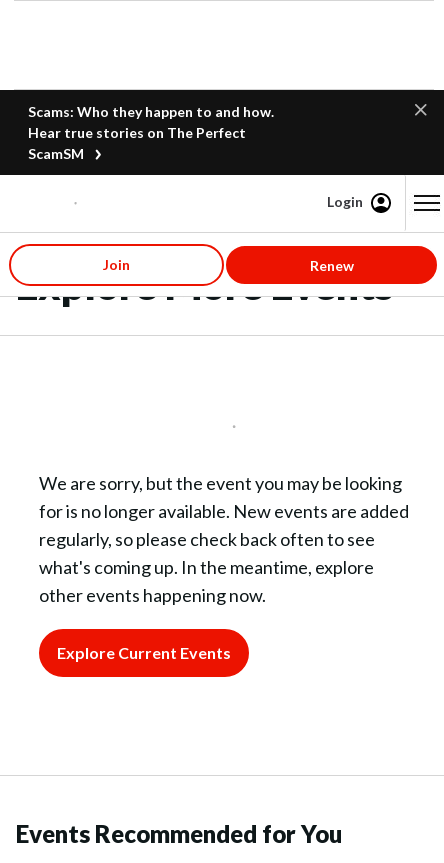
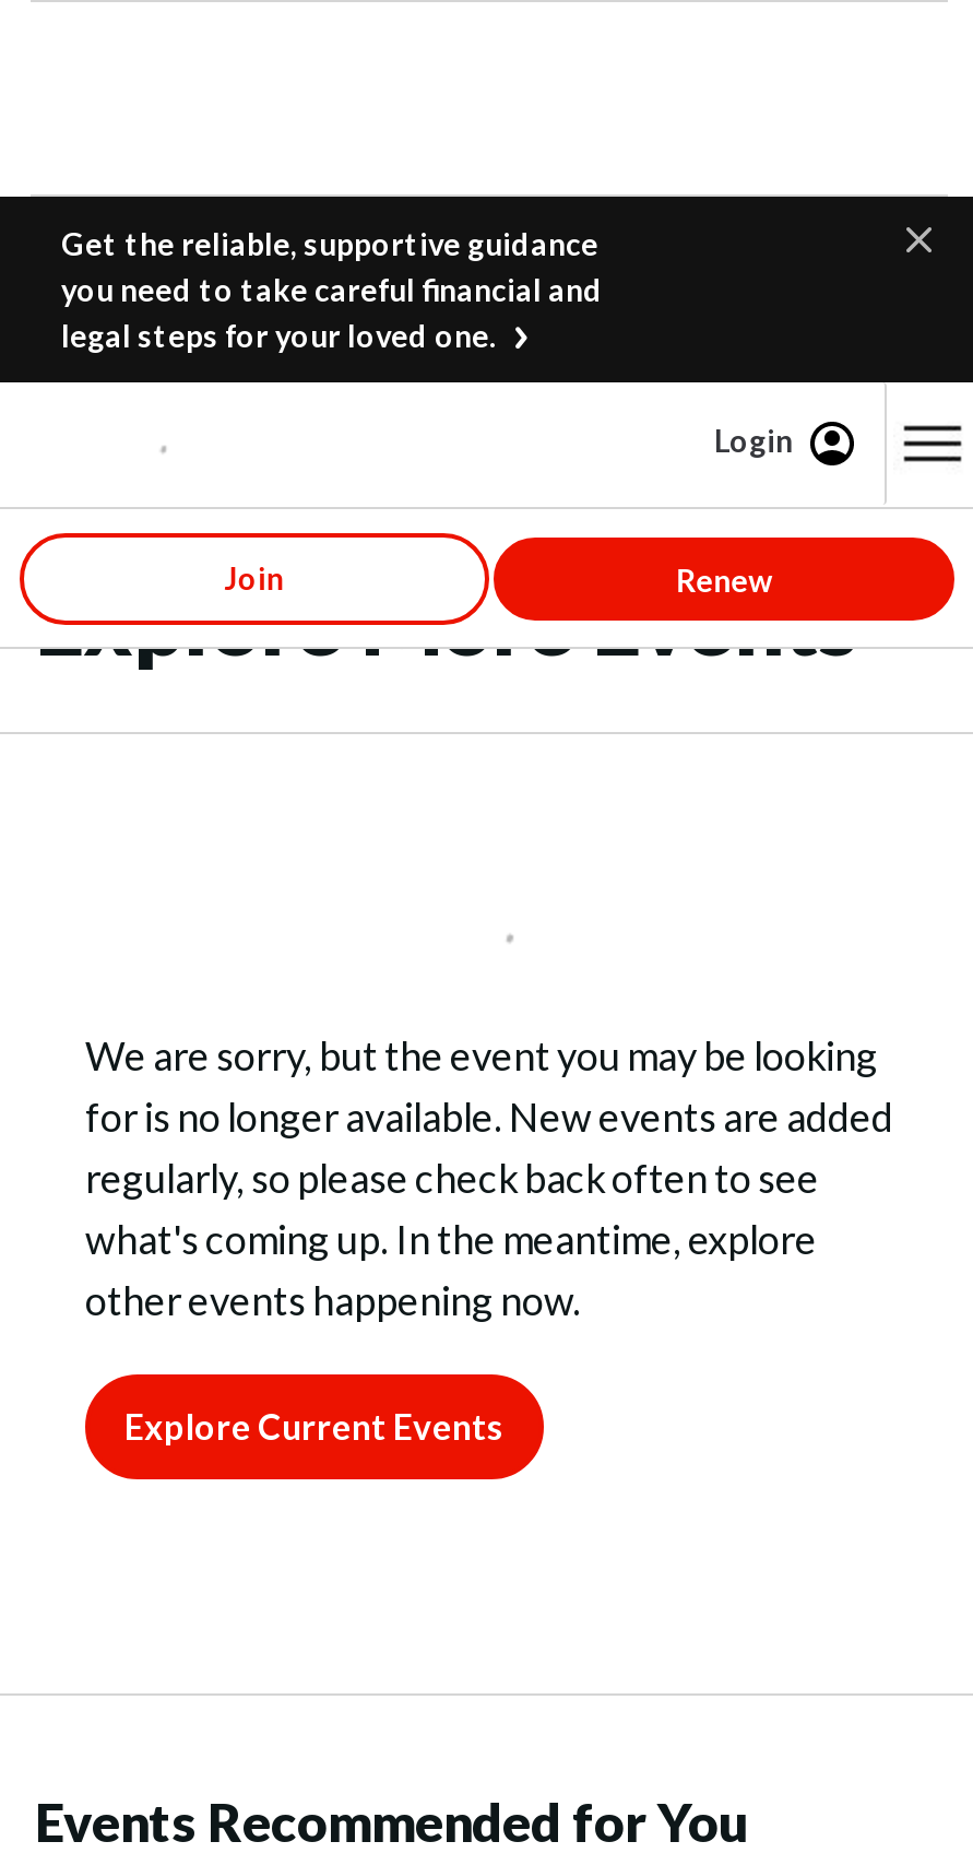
[28,103,274,162] Scams: Who they happen to and how. | Hear true stories on The Perfect | ScamSM -> [61,225,603,354] Get the reliable, supportive guidance | you need to take careful financial and | legal steps for your loved one.

